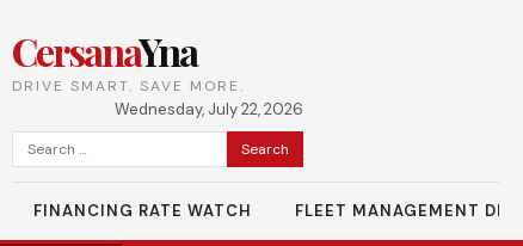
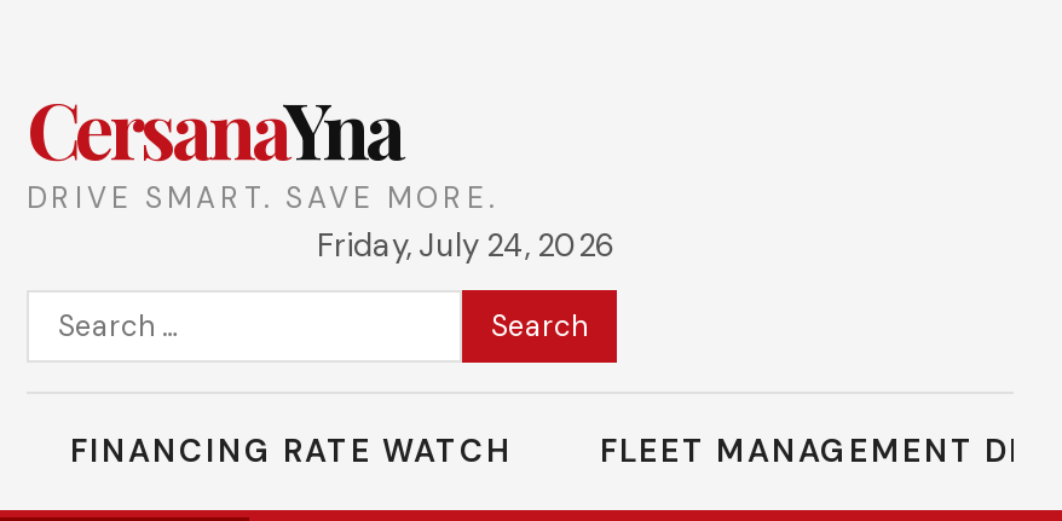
[115,99,303,119] Wednesday, July 22, 2026 -> [317,225,617,266] Friday, July 24, 2026

